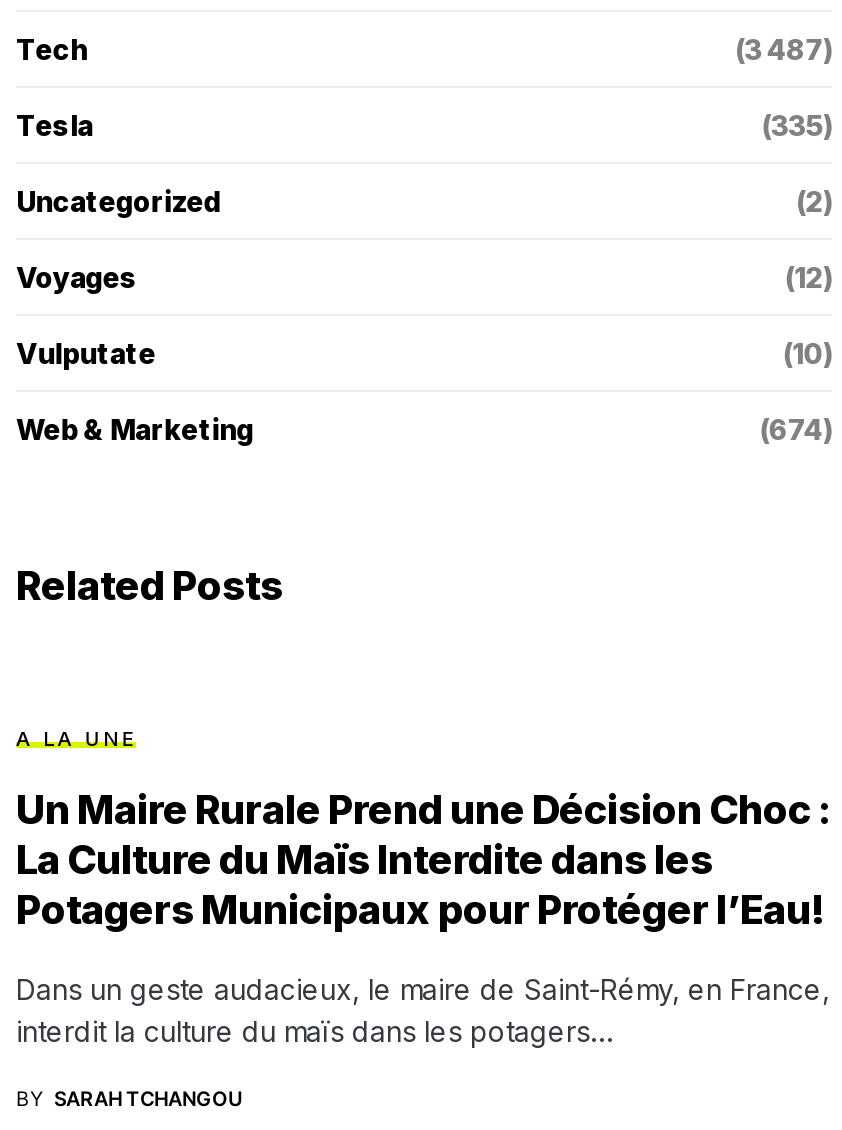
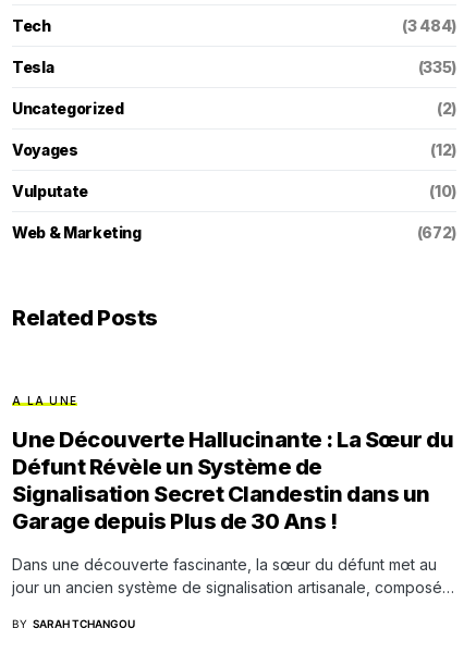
[735,31,832,65] (3 487) -> [402,16,456,35] (3 484)
[760,411,832,445] (674) -> [417,223,456,241] (672)
[16,785,831,933] Un Maire Rurale Prend une Décision Choc : | La Culture du Maïs Interdite dans les | Potagers Municipaux pour Protéger l’Eau! -> [12,426,453,534] Une Découverte Hallucinante : La Sœur du | Défunt Révèle un Système de | Signalisation Secret Clandestin dans un | Garage depuis Plus de 30 Ans !
[16,971,830,1047] Dans un geste audacieux, le maire de Saint-Rémy, en France, | interdit la culture du maïs dans les potagers… -> [12,555,454,596] Dans une découverte fascinante, la sœur du défunt met au | jour un ancien système de signalisation artisanale, composé…

